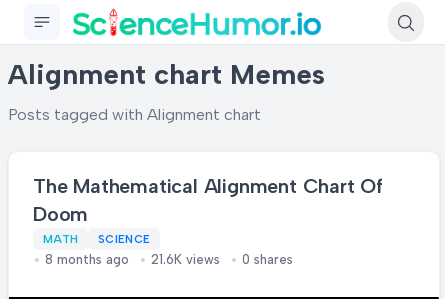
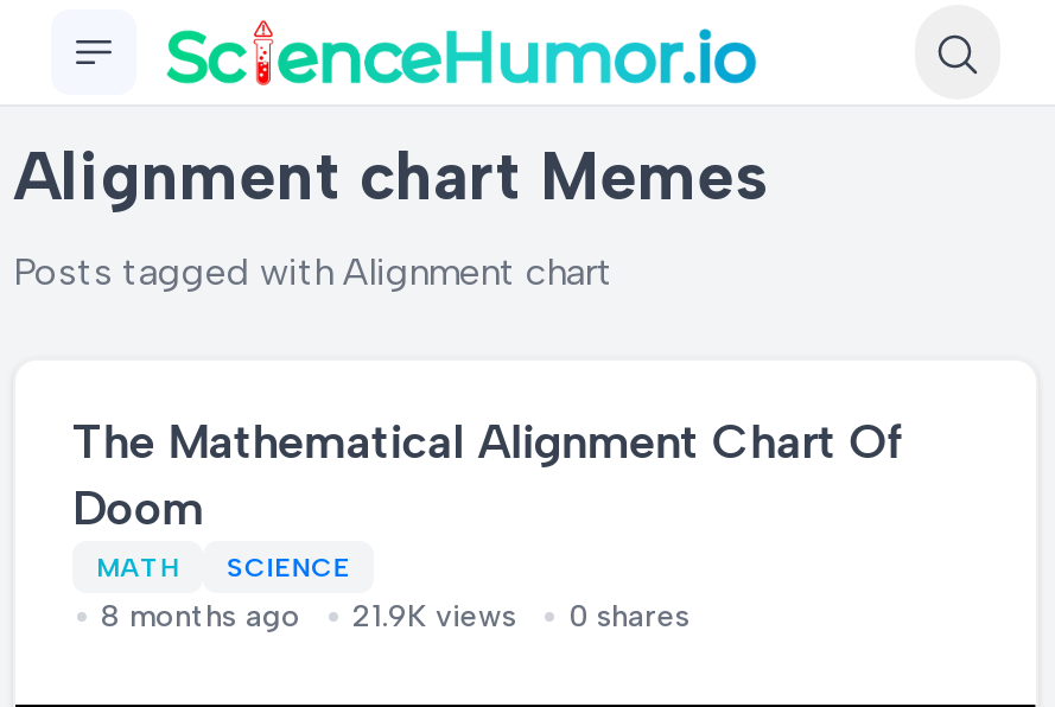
[45,252,293,267] 8 months ago 21.6K views 0 shares -> [101,598,689,633] 8 months ago 21.9K views 0 shares

